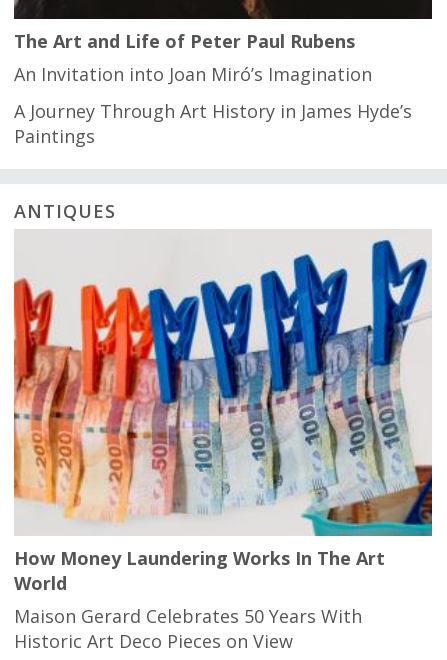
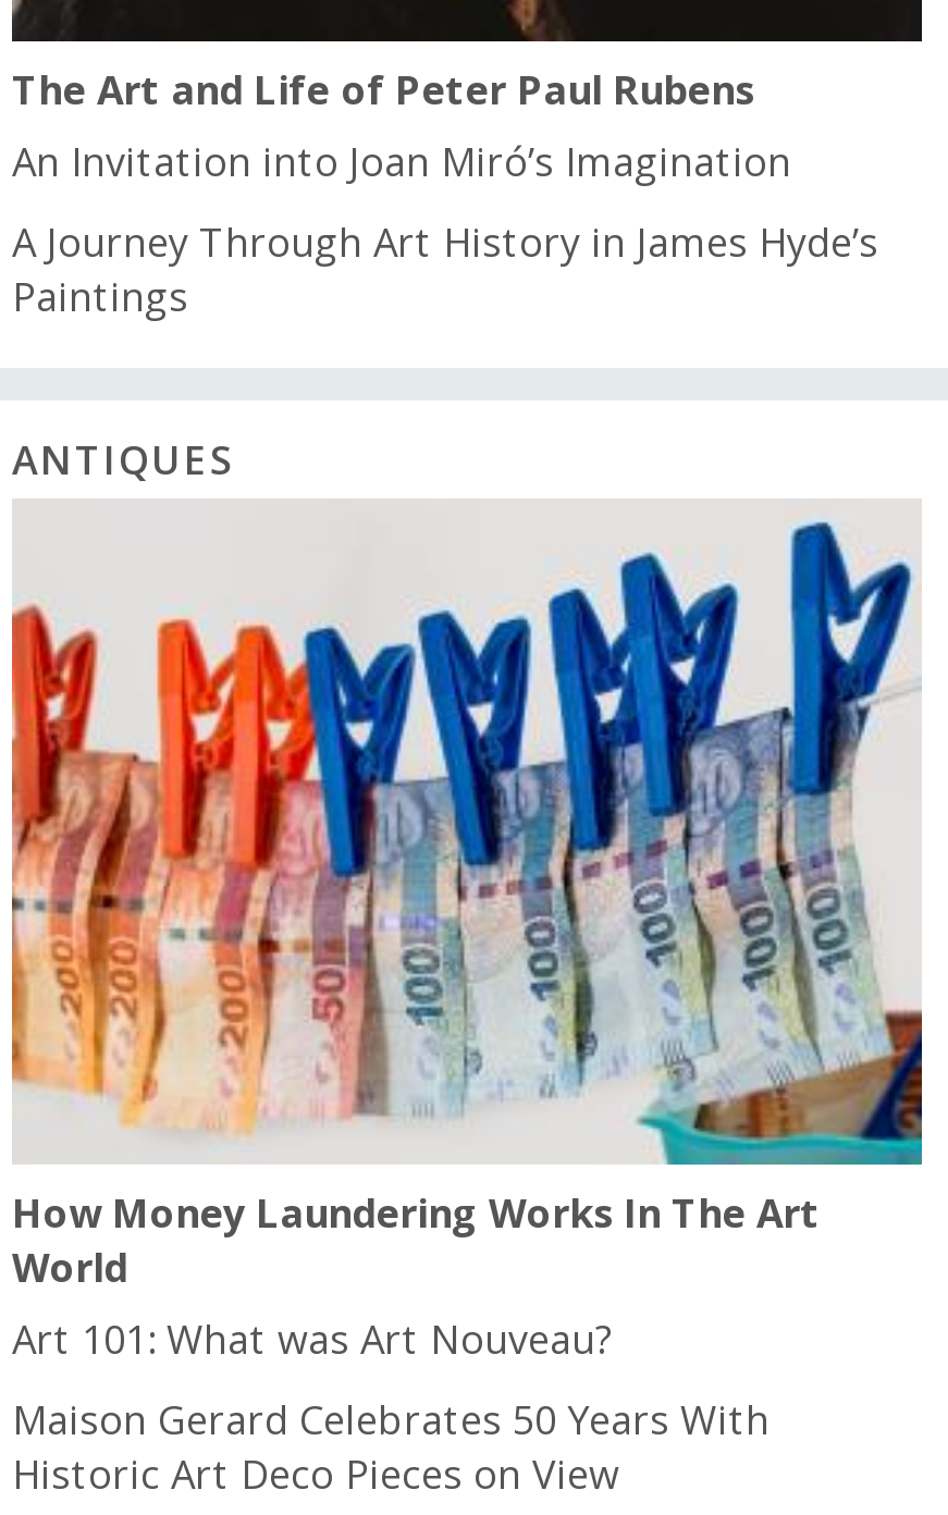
none -> [12,1314,613,1366] Art 101: What was Art Nouveau?

